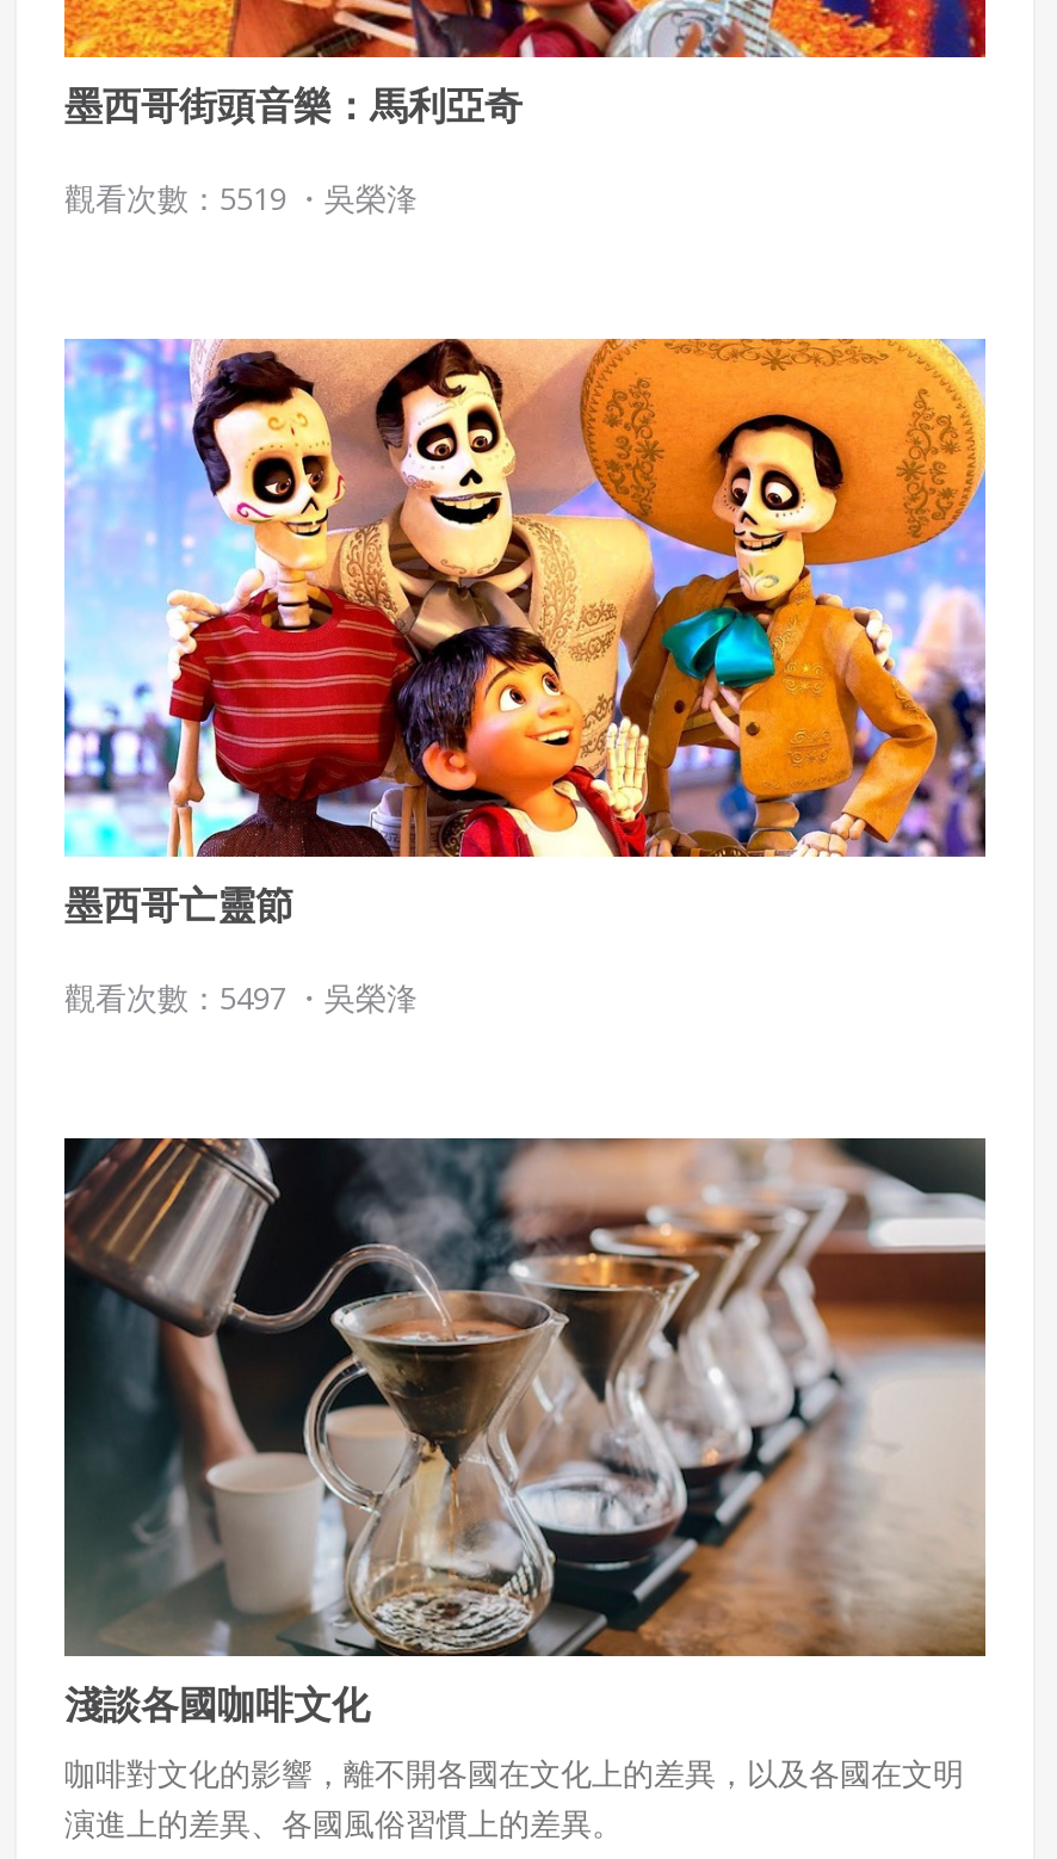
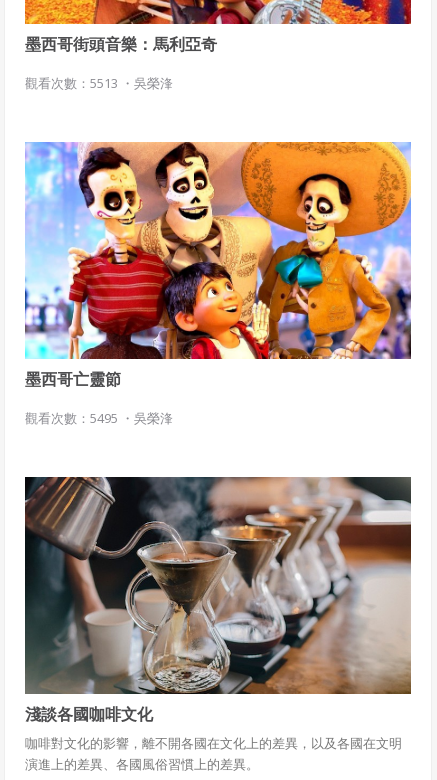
[64,176,418,219] 觀看次數：5519 ・吳榮浲 -> [25,74,173,92] 觀看次數：5513 ・吳榮浲
[64,975,418,1018] 觀看次數：5497 ・吳榮浲 -> [25,409,173,427] 觀看次數：5495 ・吳榮浲

